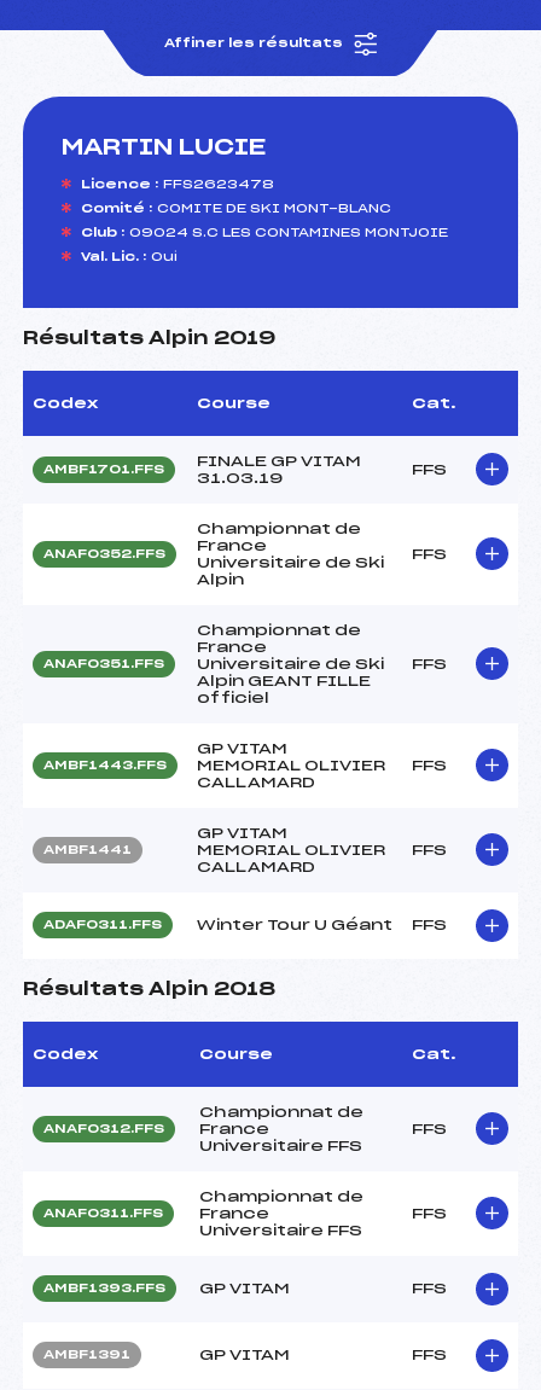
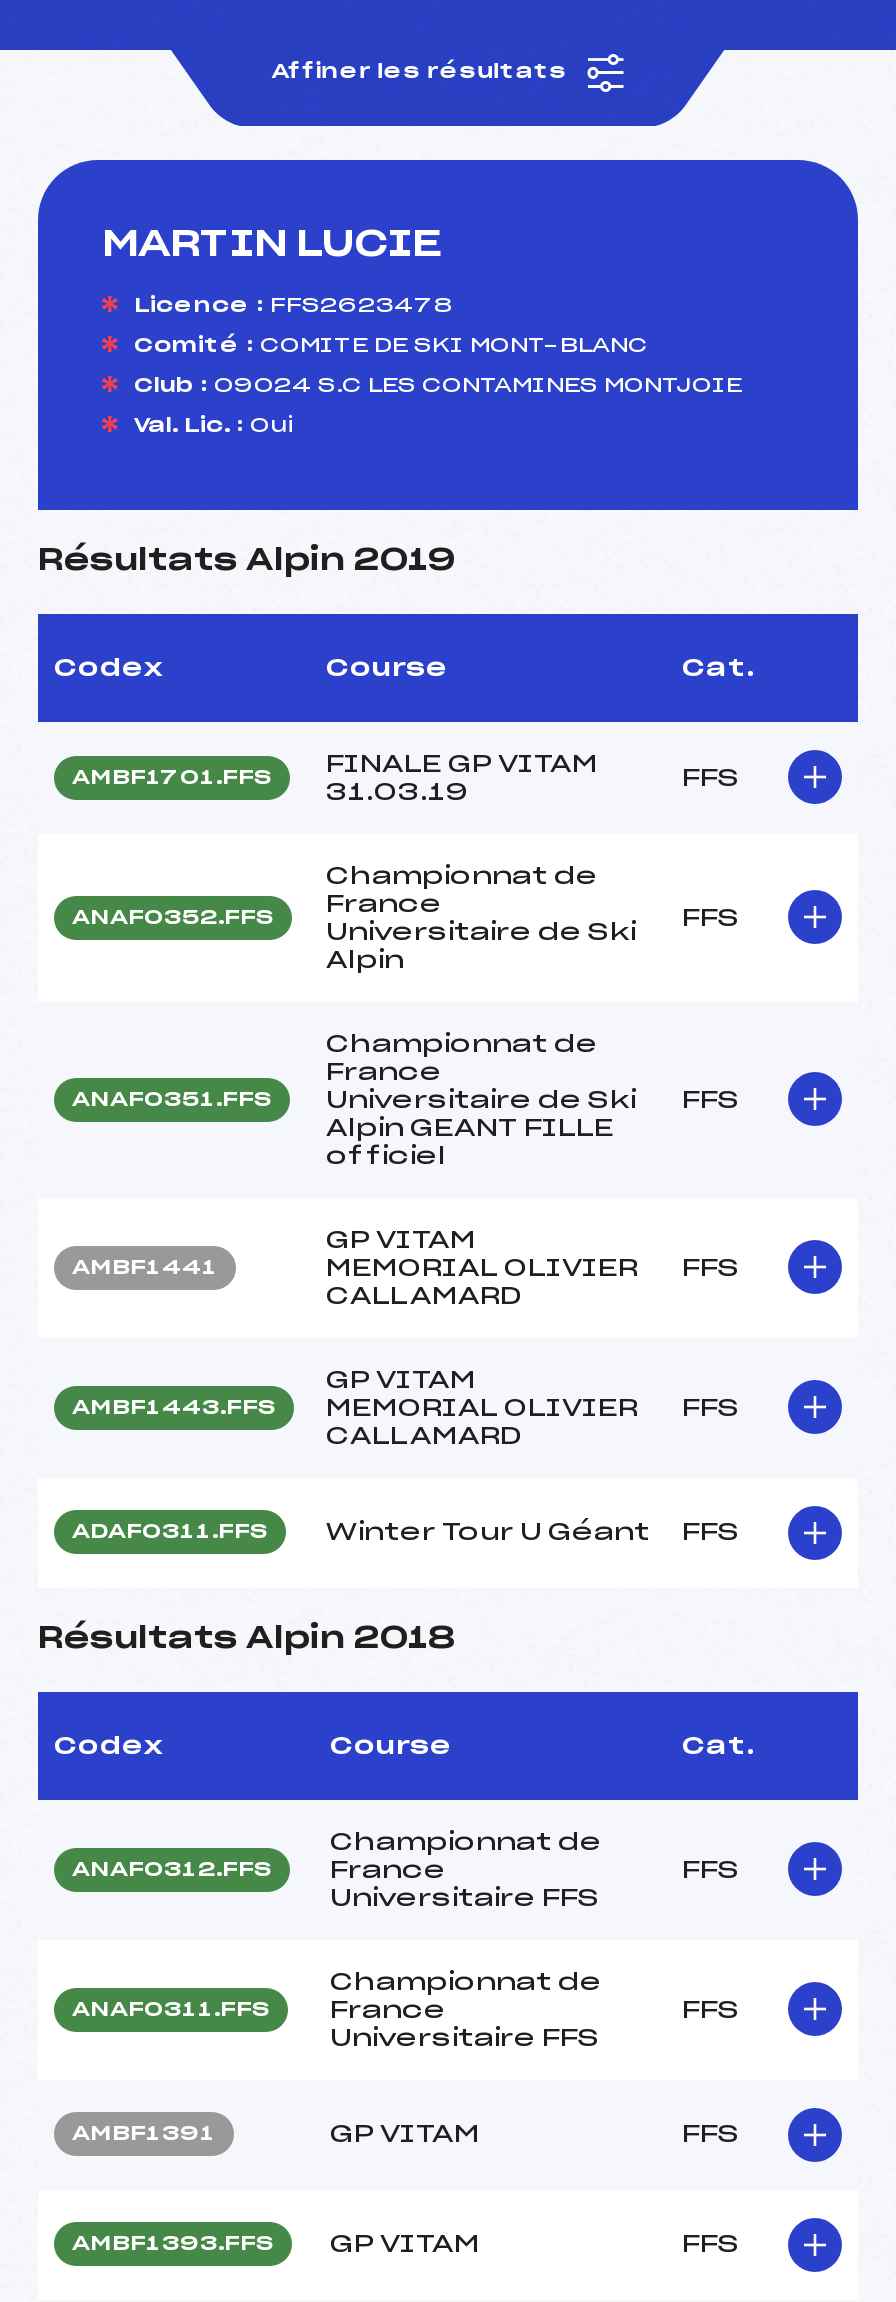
[43,759,167,771] AMBF1443.FFS -> [72,1257,218,1277] AMBF1441
[43,844,132,856] AMBF1441 -> [72,1397,276,1417] AMBF1443.FFS
[43,1282,165,1294] AMBF1393.FFS -> [72,2123,216,2143] AMBF1391
[43,1348,130,1361] AMBF1391 -> [72,2233,274,2253] AMBF1393.FFS

